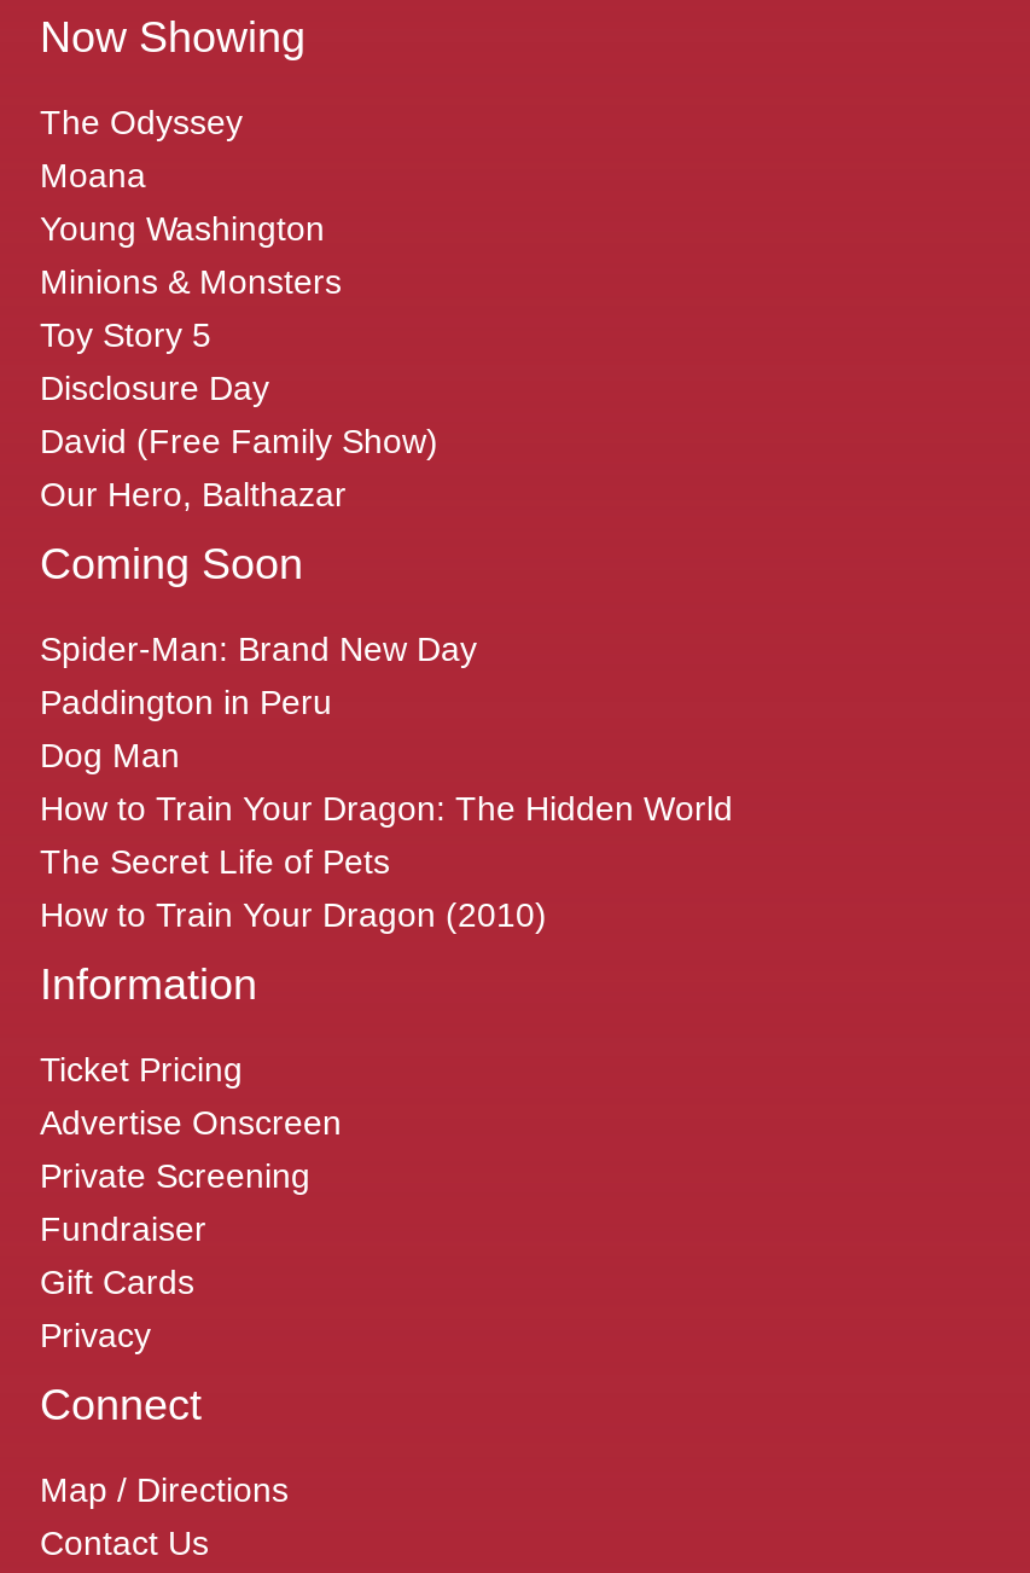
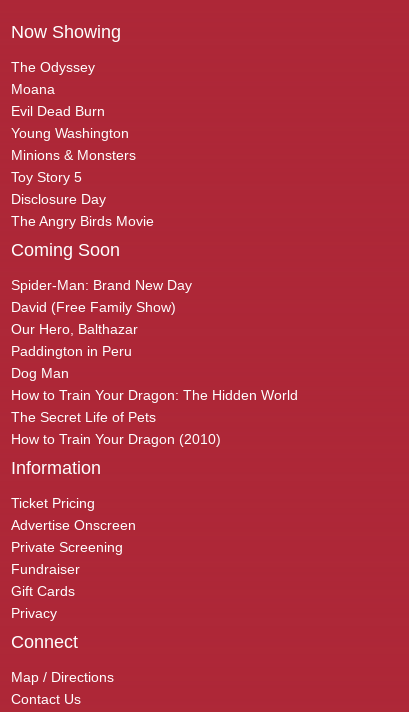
none -> [10,103,104,119] Evil Dead Burn
moved [40,422,438,513] -> [10,299,175,337]: David (Free Family Show) | Our Hero, Balthazar
none -> [10,213,153,229] The Angry Birds Movie

